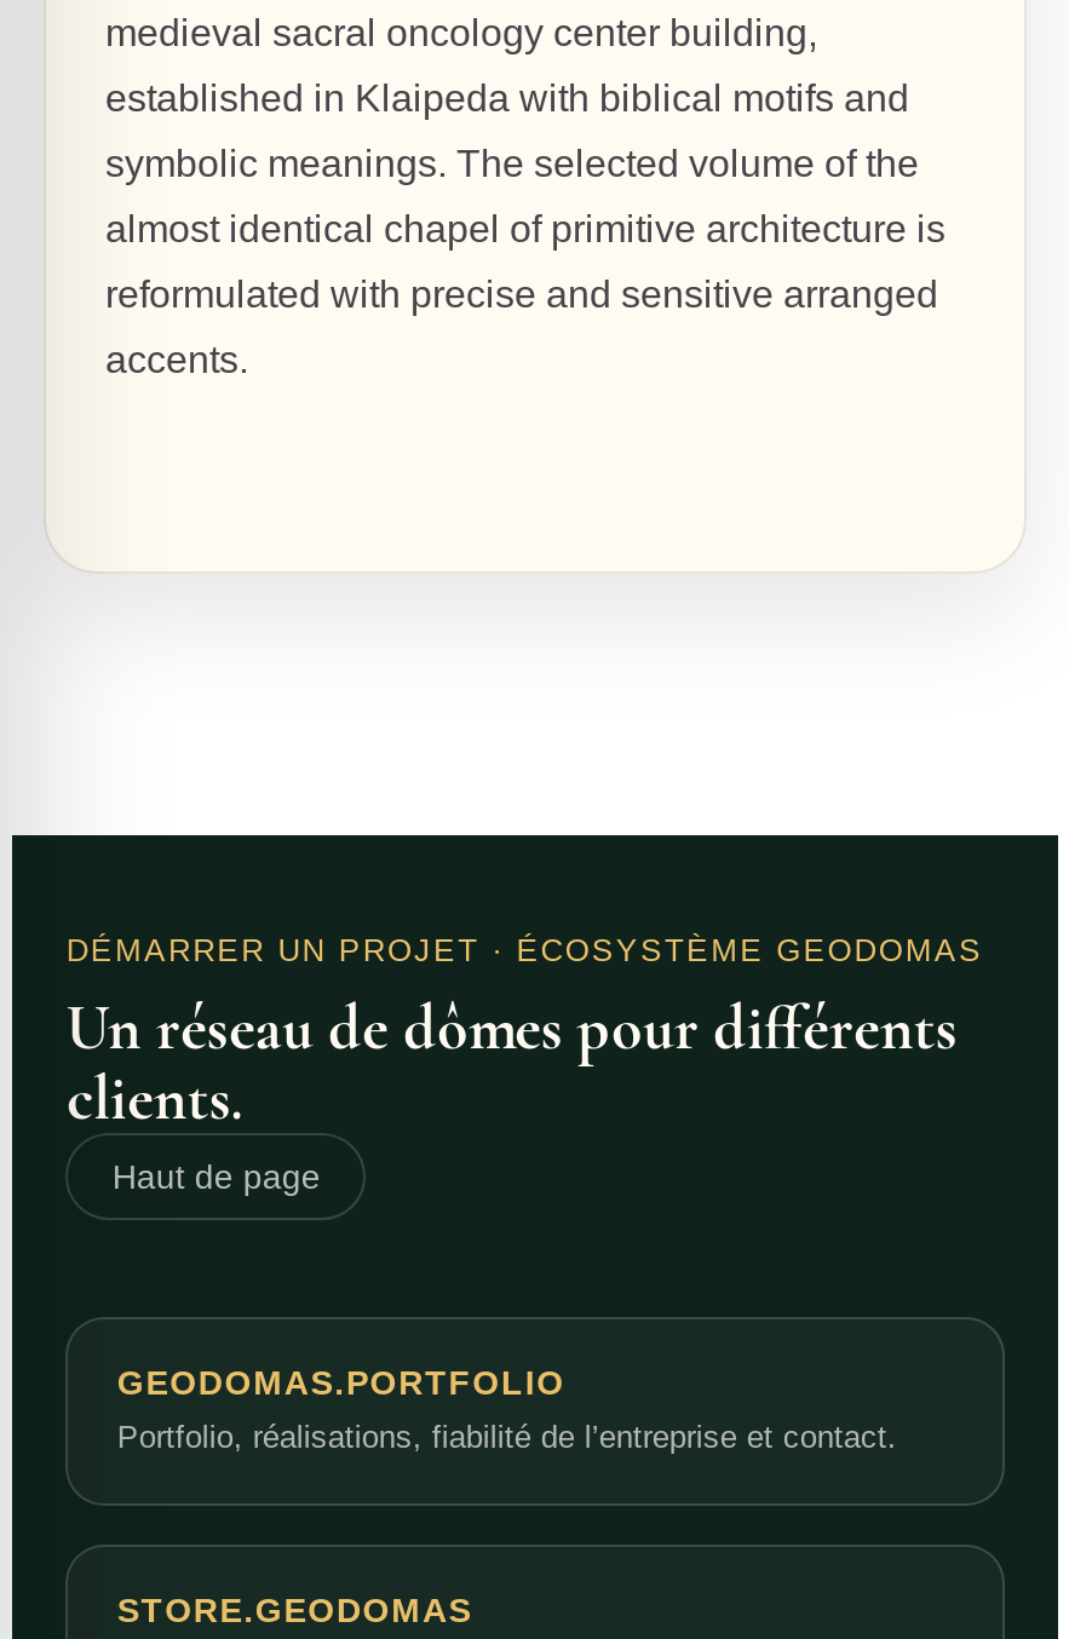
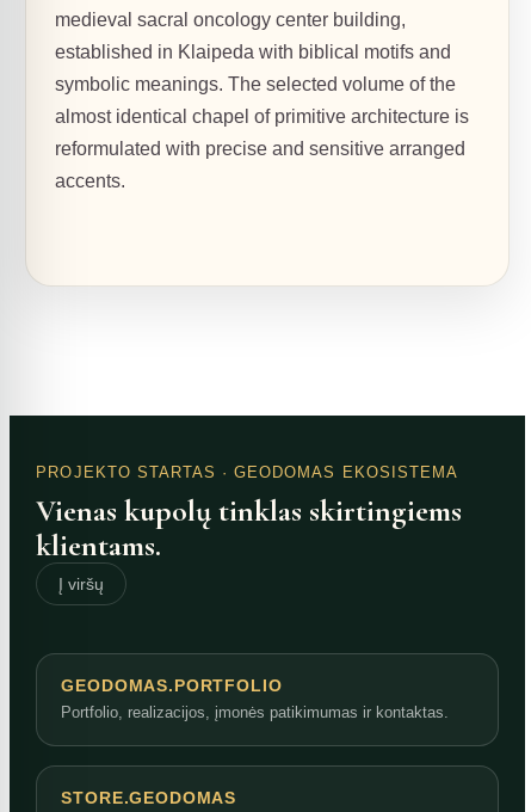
[66,932,983,1196] DÉMARRER UN PROJET · ÉCOSYSTÈME GEODOMAS | Un réseau de dômes pour différents | clients. | Haut de page -> [36,463,462,593] PROJEKTO STARTAS · GEODOMAS EKOSISTEMA | Vienas kupolų tinklas skirtingiems | klientams. | Į viršų
[117,1418,897,1455] Portfolio, réalisations, fiabilité de l’entreprise et contact. -> [61,703,449,721] Portfolio, realizacijos, įmonės patikimumas ir kontaktas.

